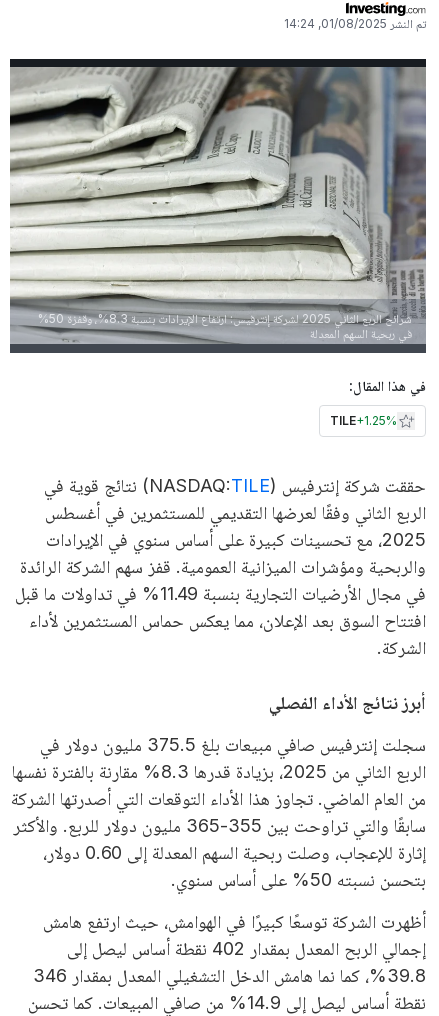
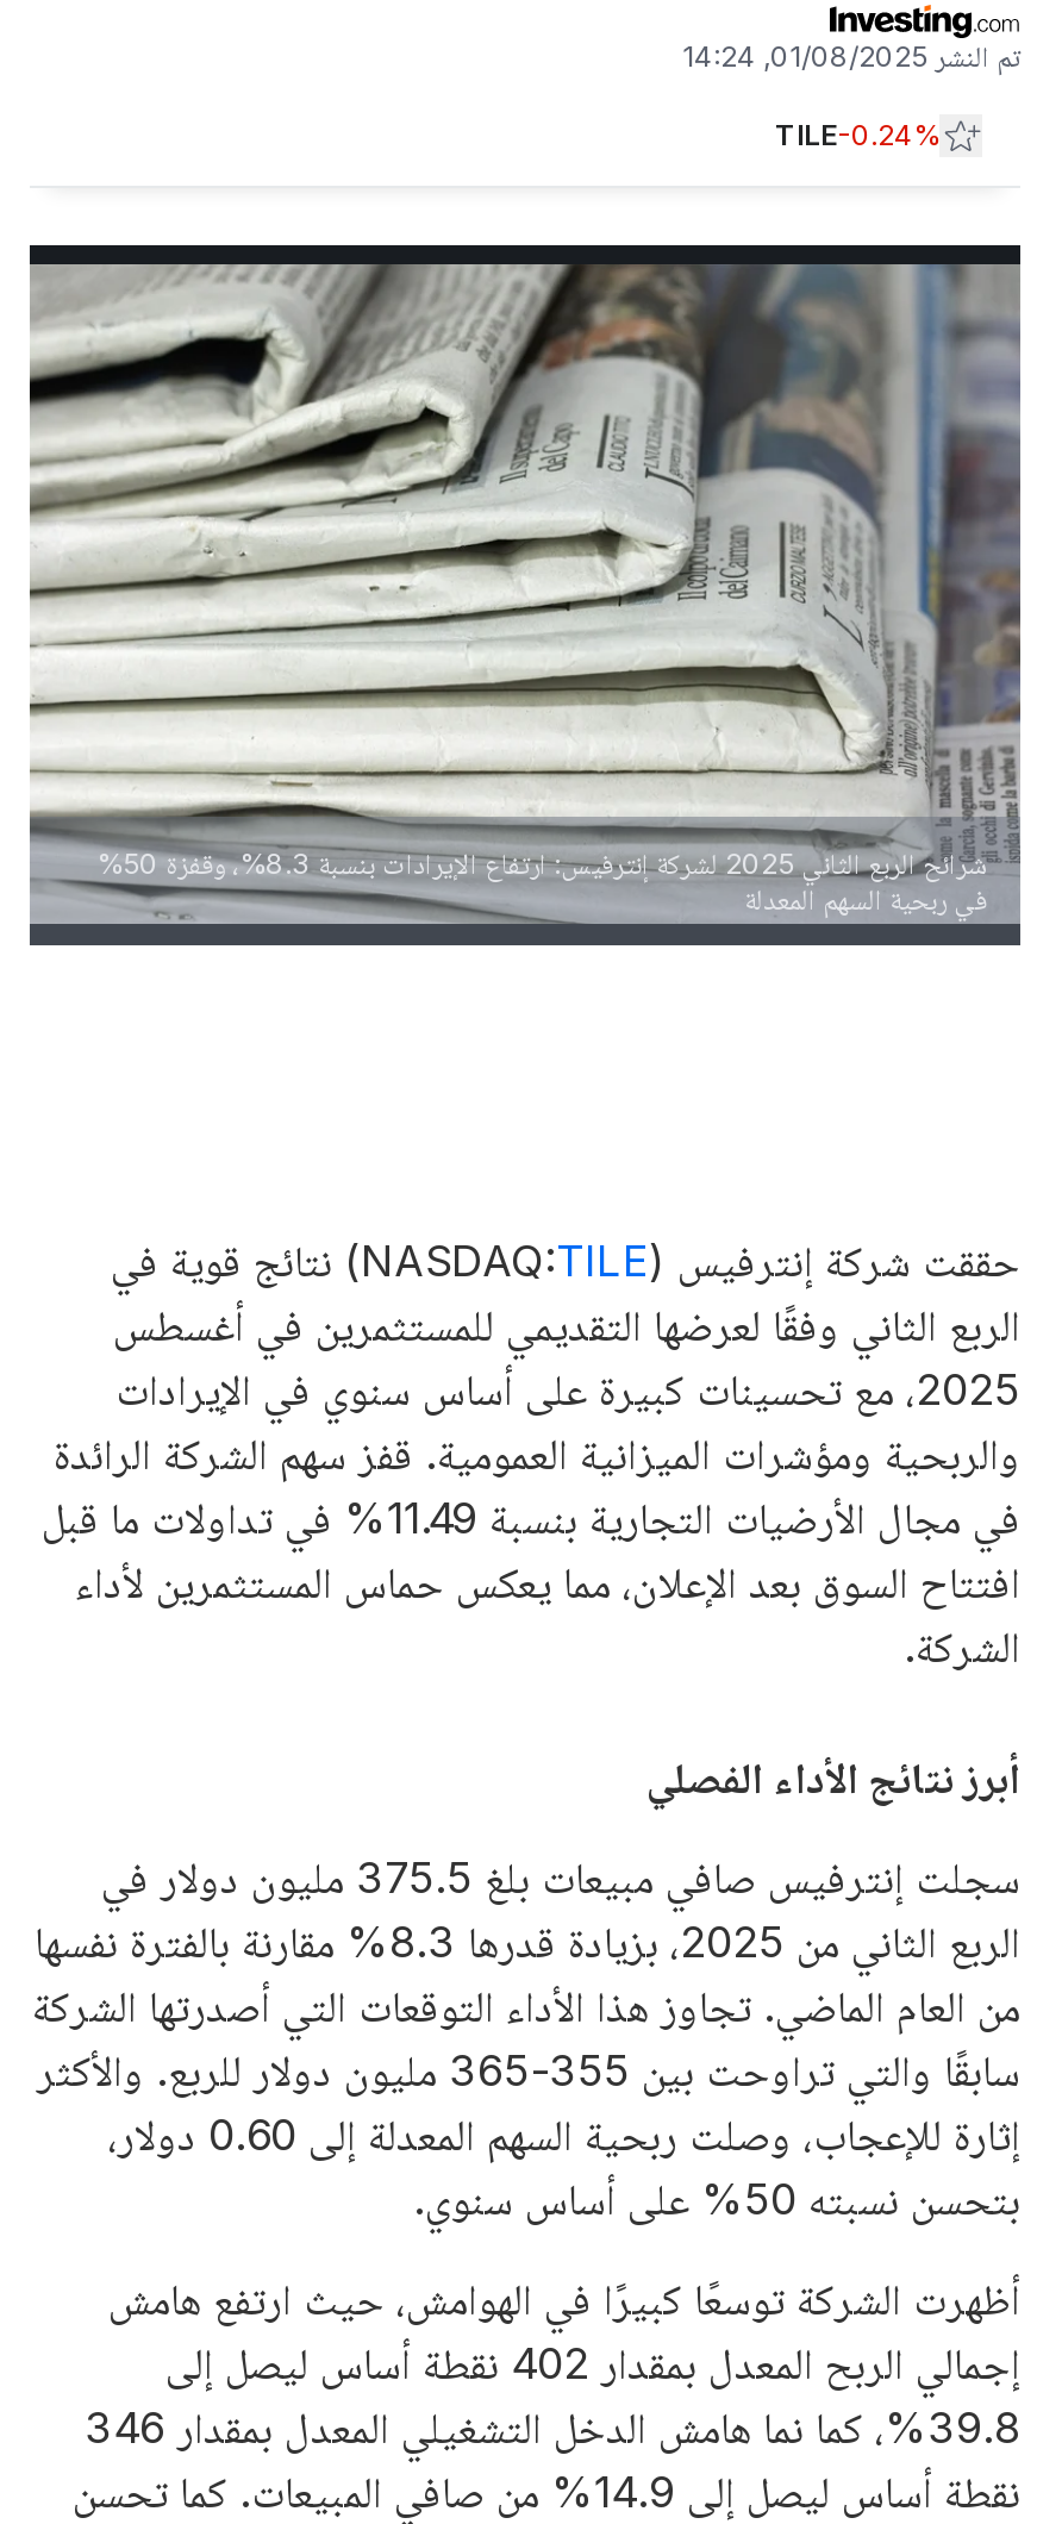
none -> [775,116,939,152] TILE-0.24%
[330,377,426,428] في هذا المقال: | TILE+1.25% -> none

